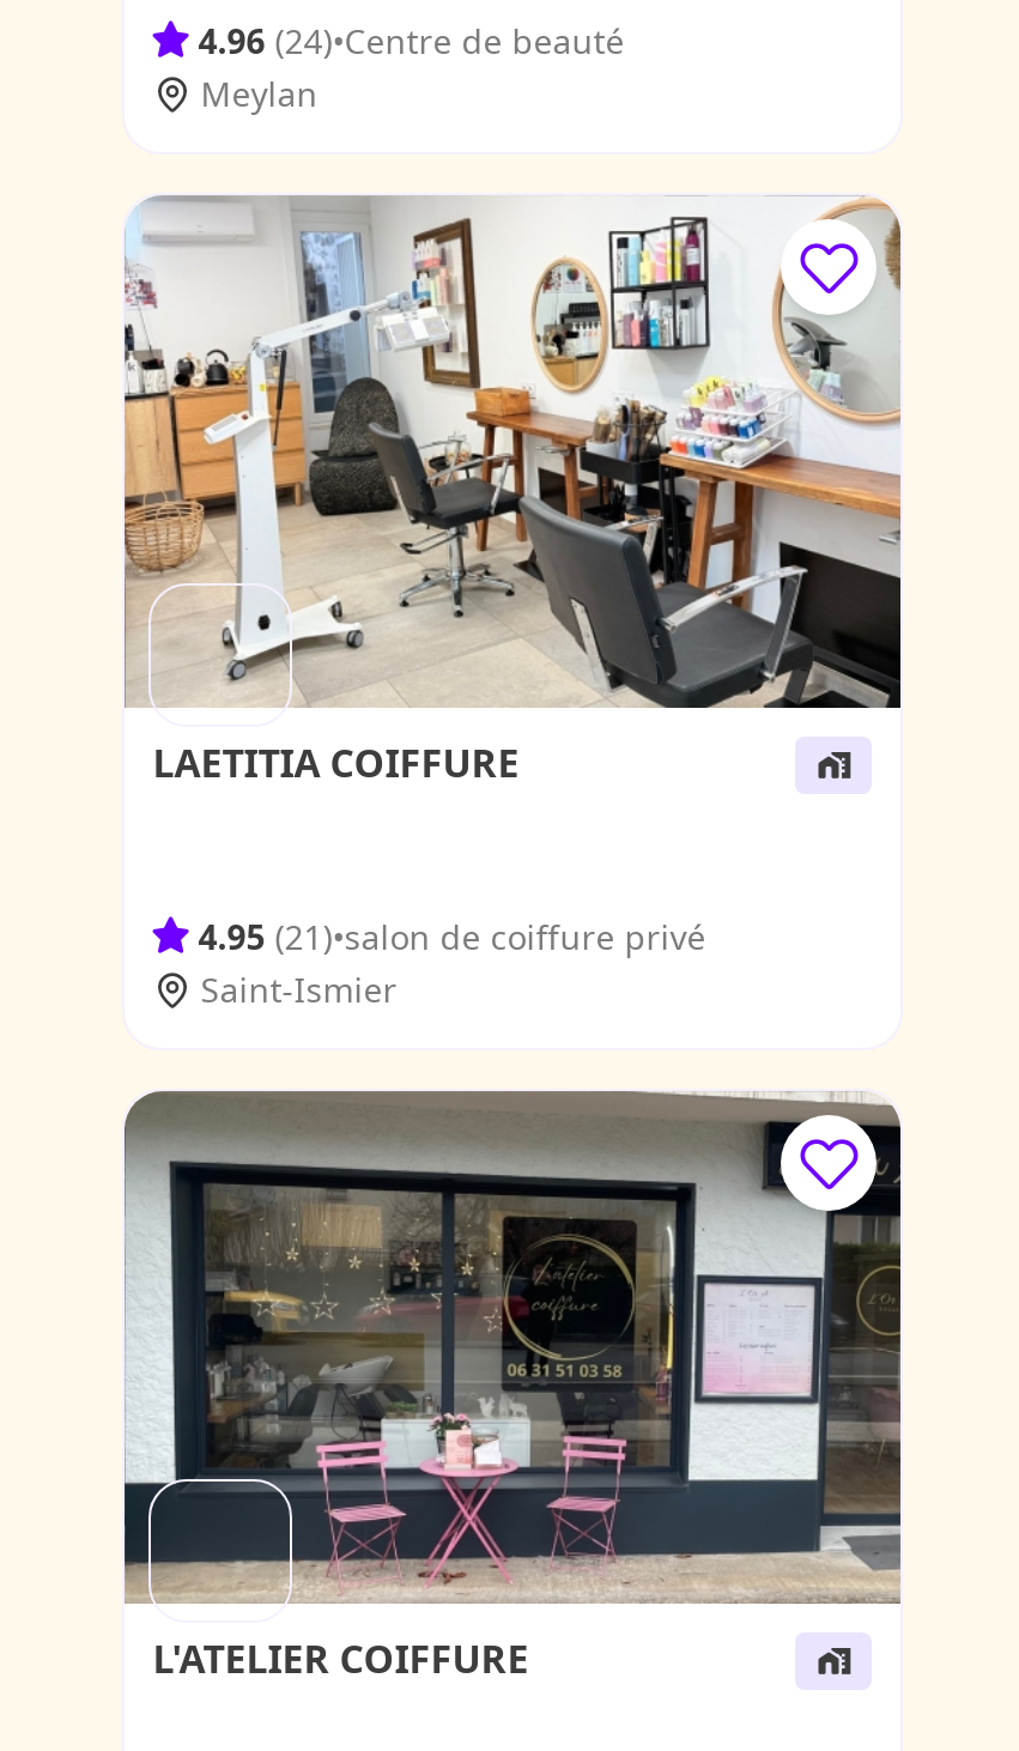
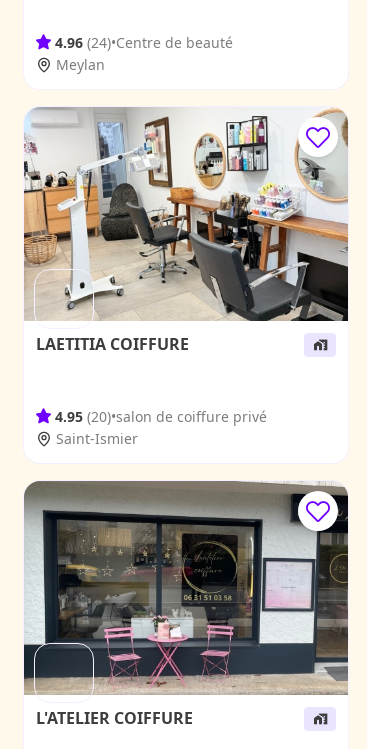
[198,913,706,959] 4.95 (21) •salon de coiffure privé -> [55,407,267,426] 4.95 (20) •salon de coiffure privé

